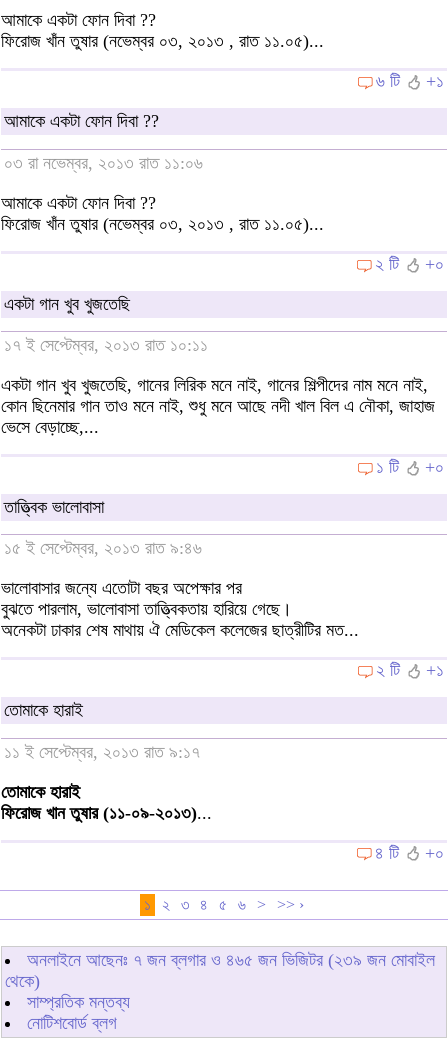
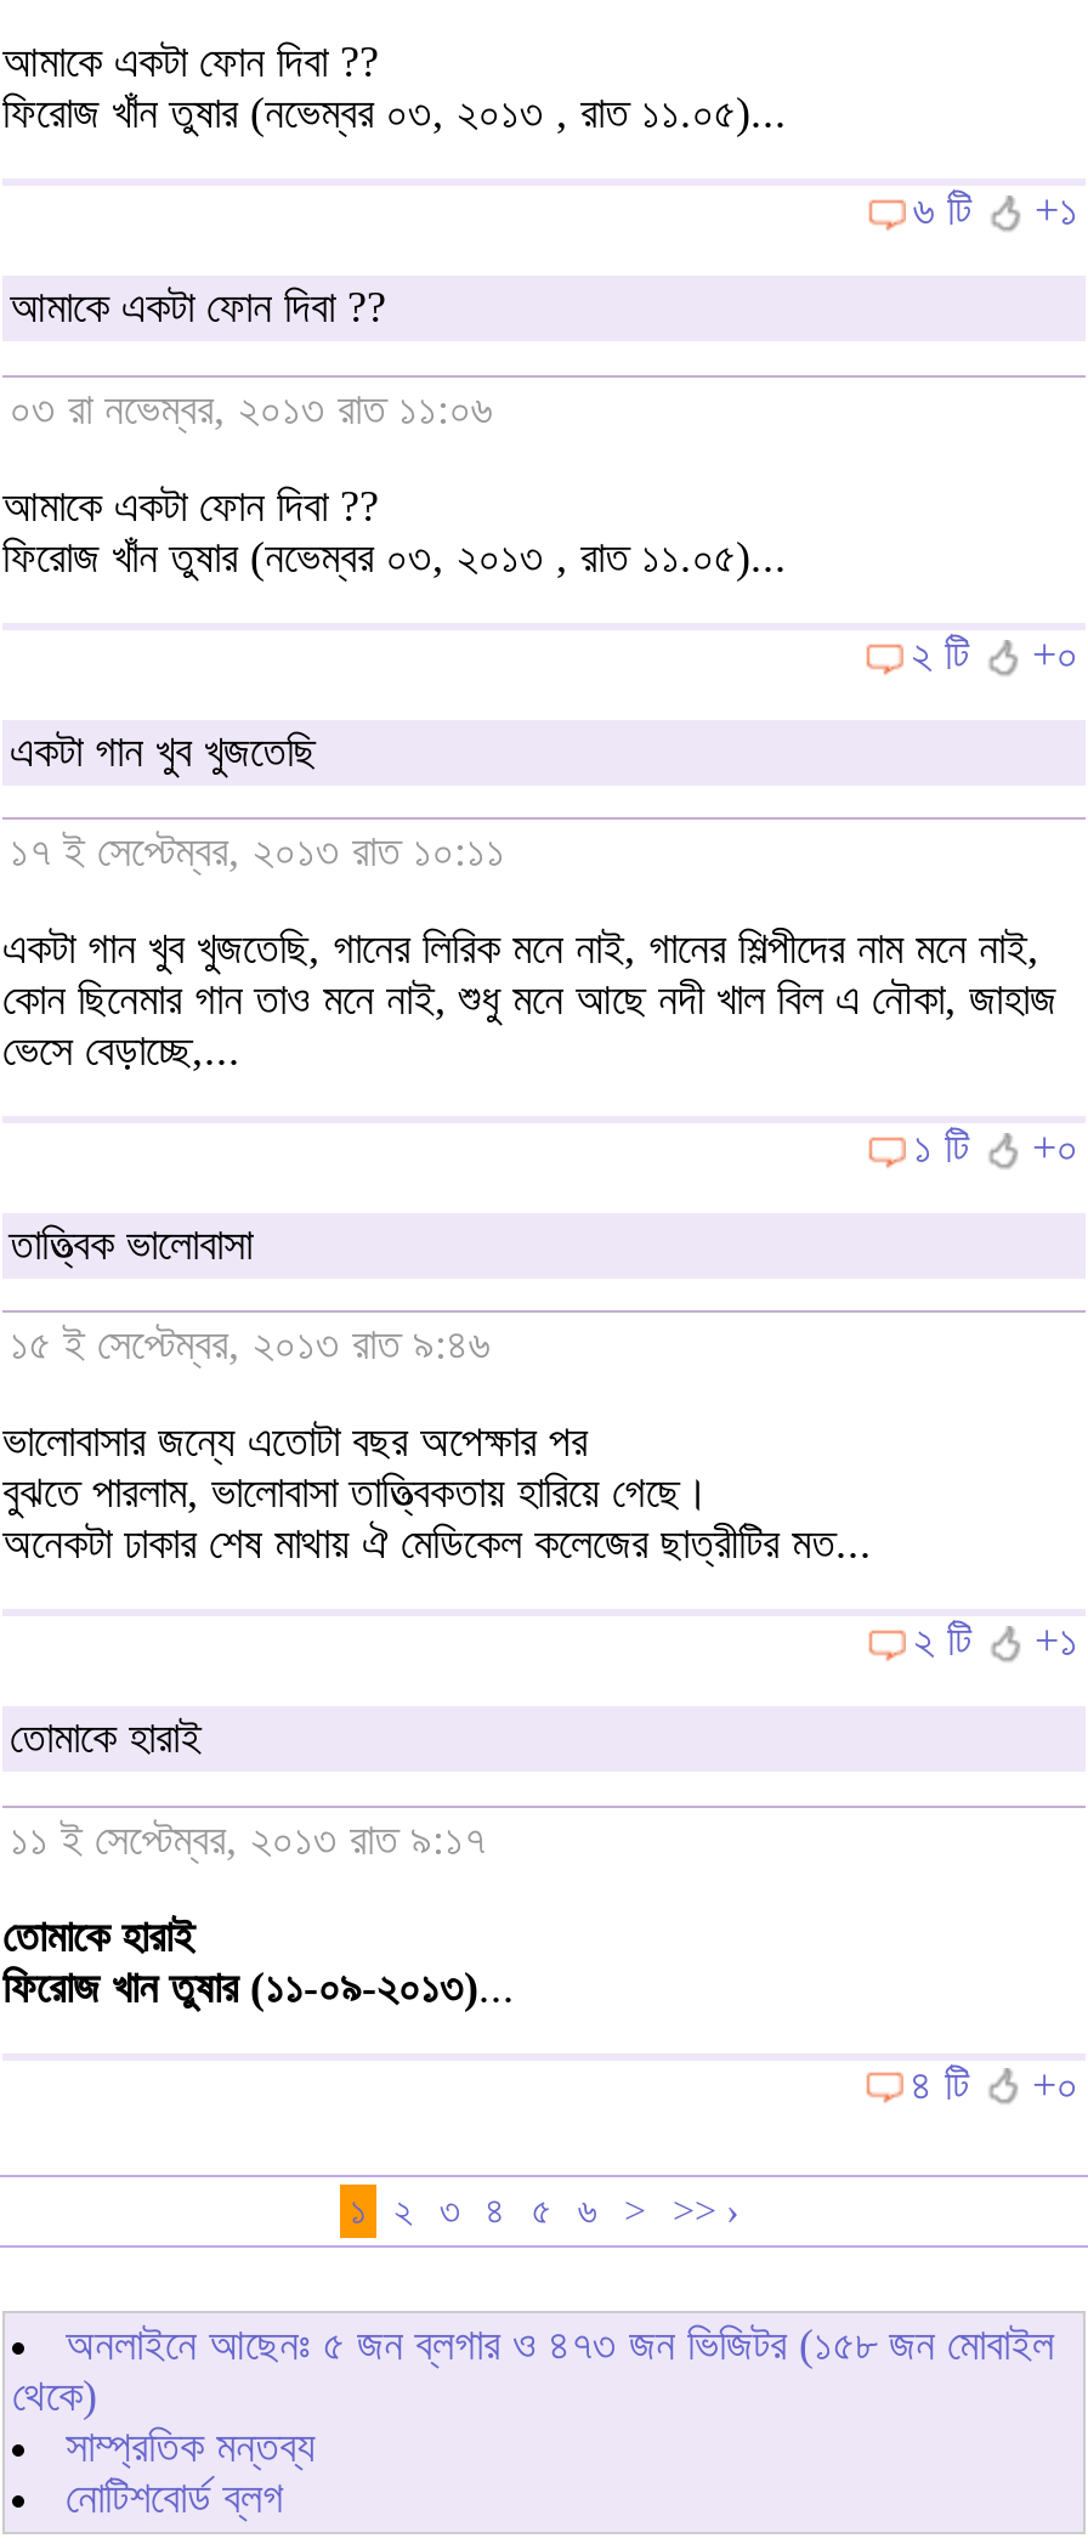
[27,949,435,969] অনলাইনে আছেনঃ ৭ জন ব্লগার ও ৪৬৫ জন ভিজিটর (২৩৯ জন মোবাইল -> [66,2319,1054,2368] অনলাইনে আছেনঃ ৫ জন ব্লগার ও ৪৭৩ জন ভিজিটর (১৫৮ জন মোবাইল

